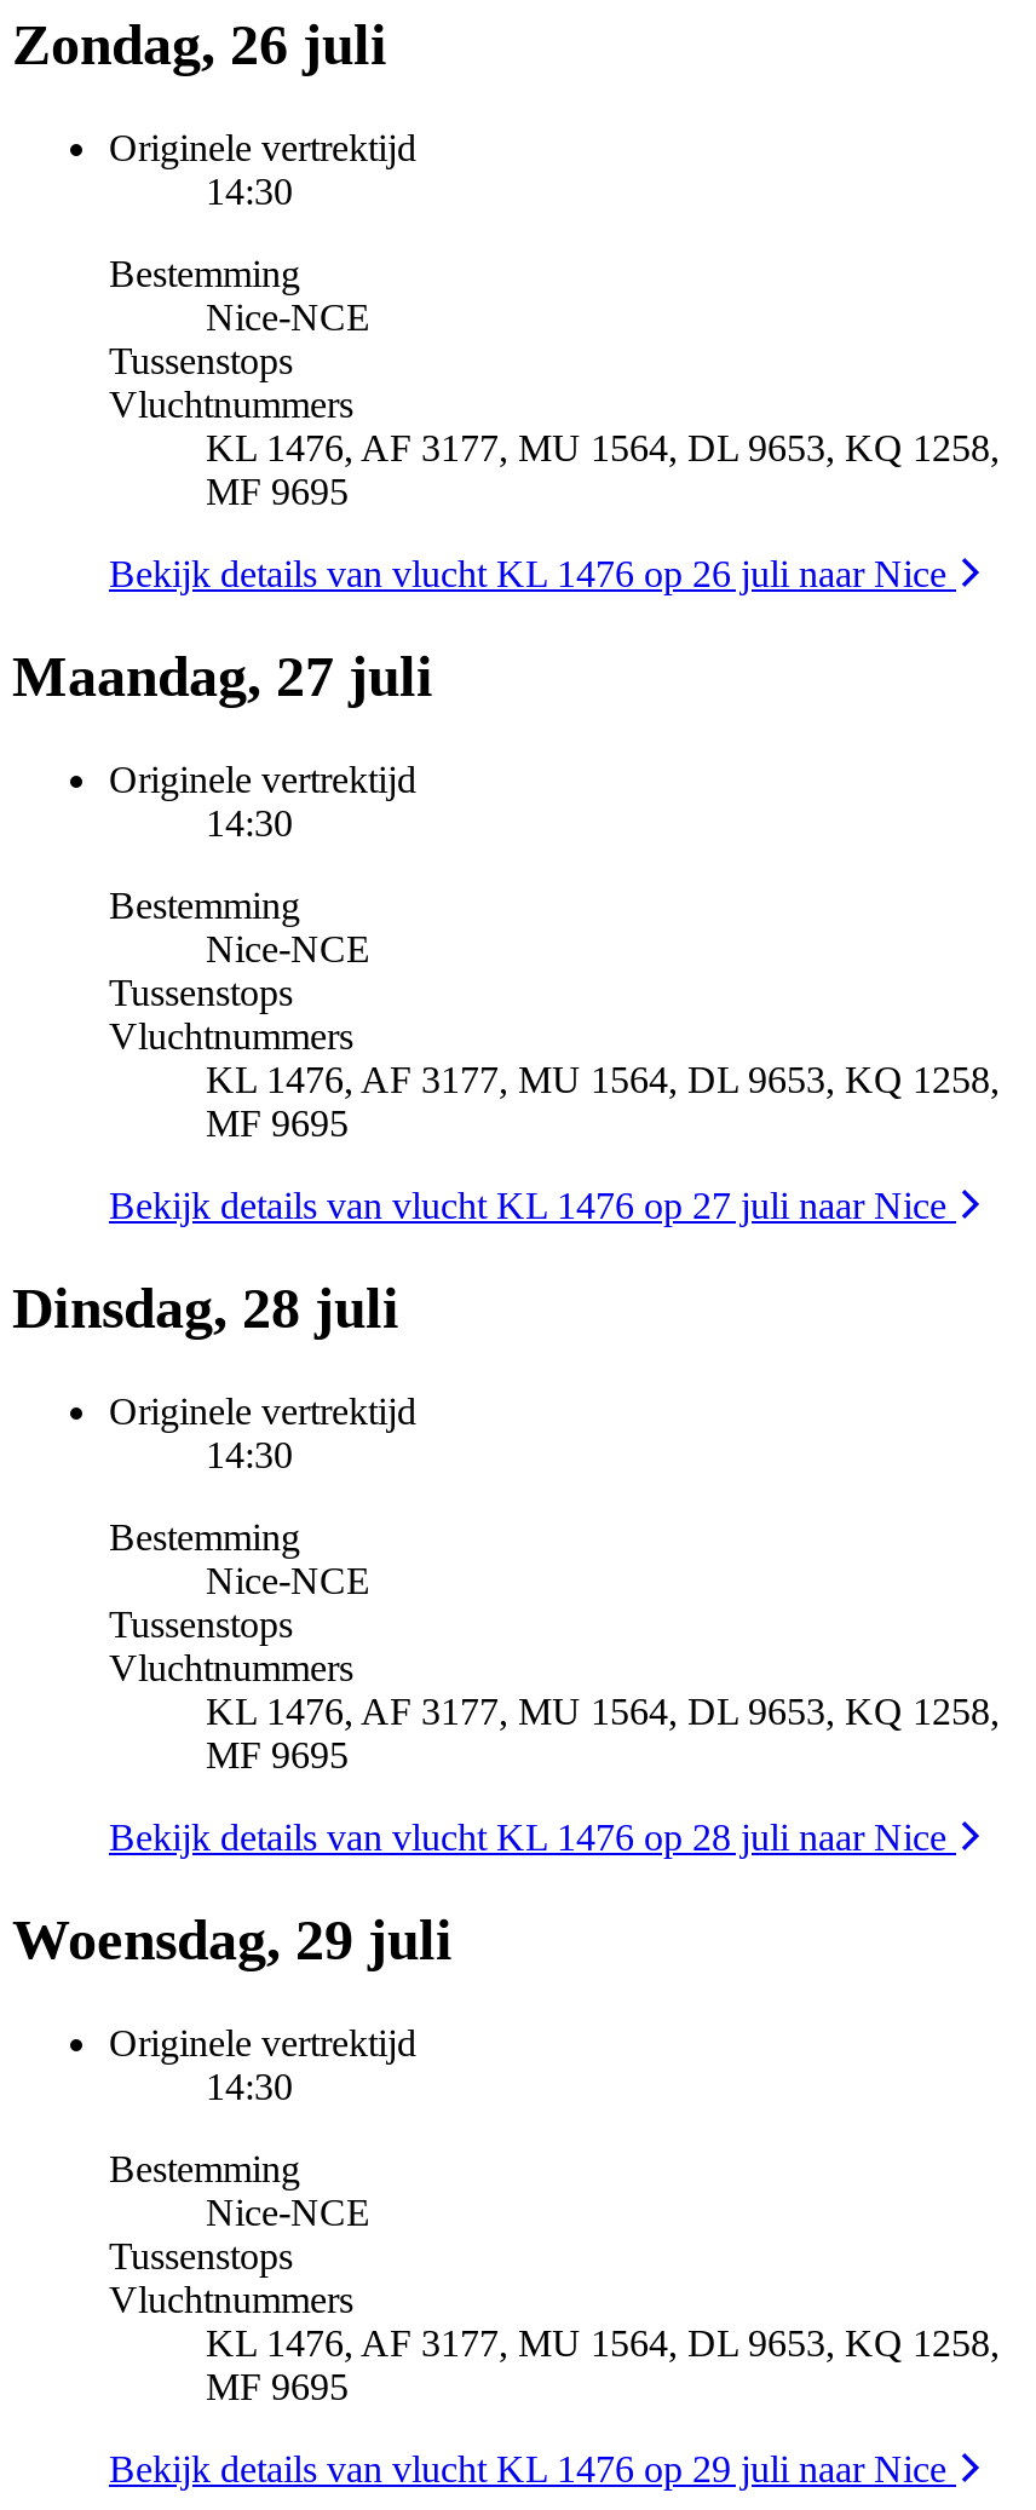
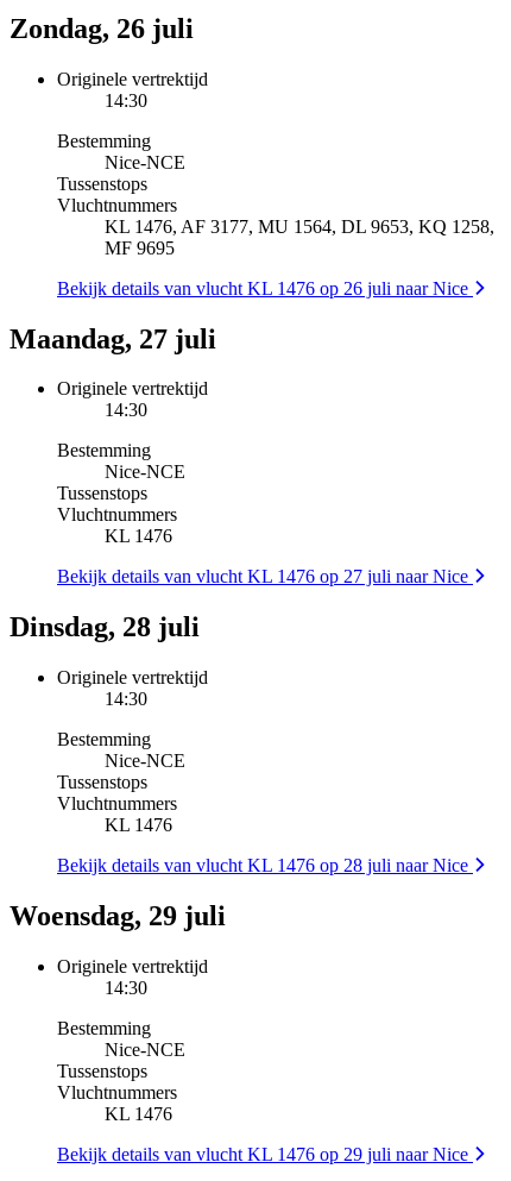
[206,1059,1000,1143] KL 1476, AF 3177, MU 1564, DL 9653, KQ 1258, | MF 9695 -> [105,526,172,546] KL 1476
[206,1690,1000,1775] KL 1476, AF 3177, MU 1564, DL 9653, KQ 1258, | MF 9695 -> [105,815,172,835] KL 1476
[206,2321,1000,2406] KL 1476, AF 3177, MU 1564, DL 9653, KQ 1258, | MF 9695 -> [105,1104,172,1124] KL 1476

